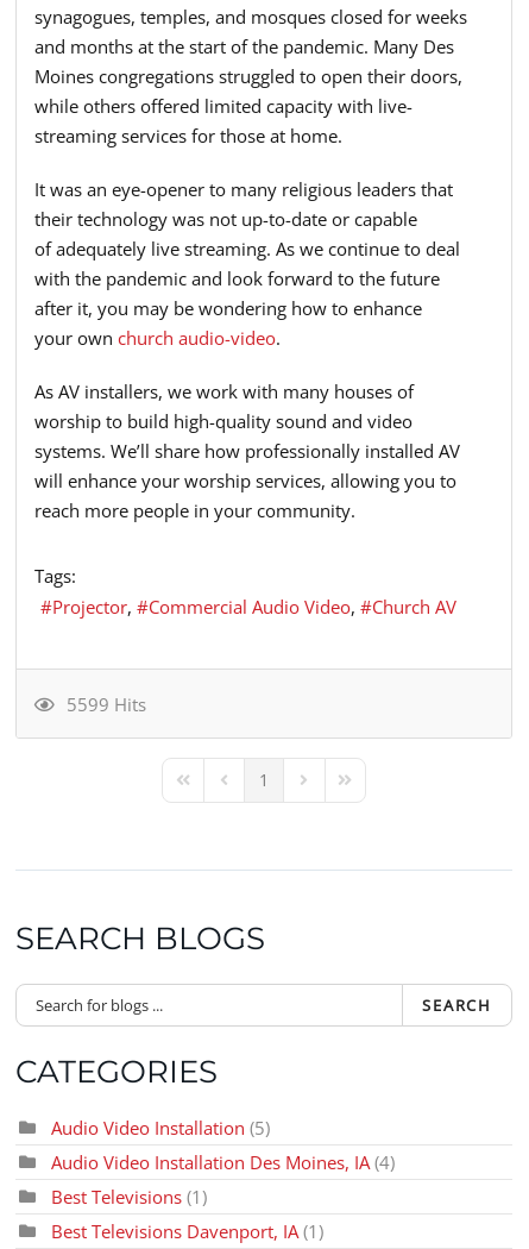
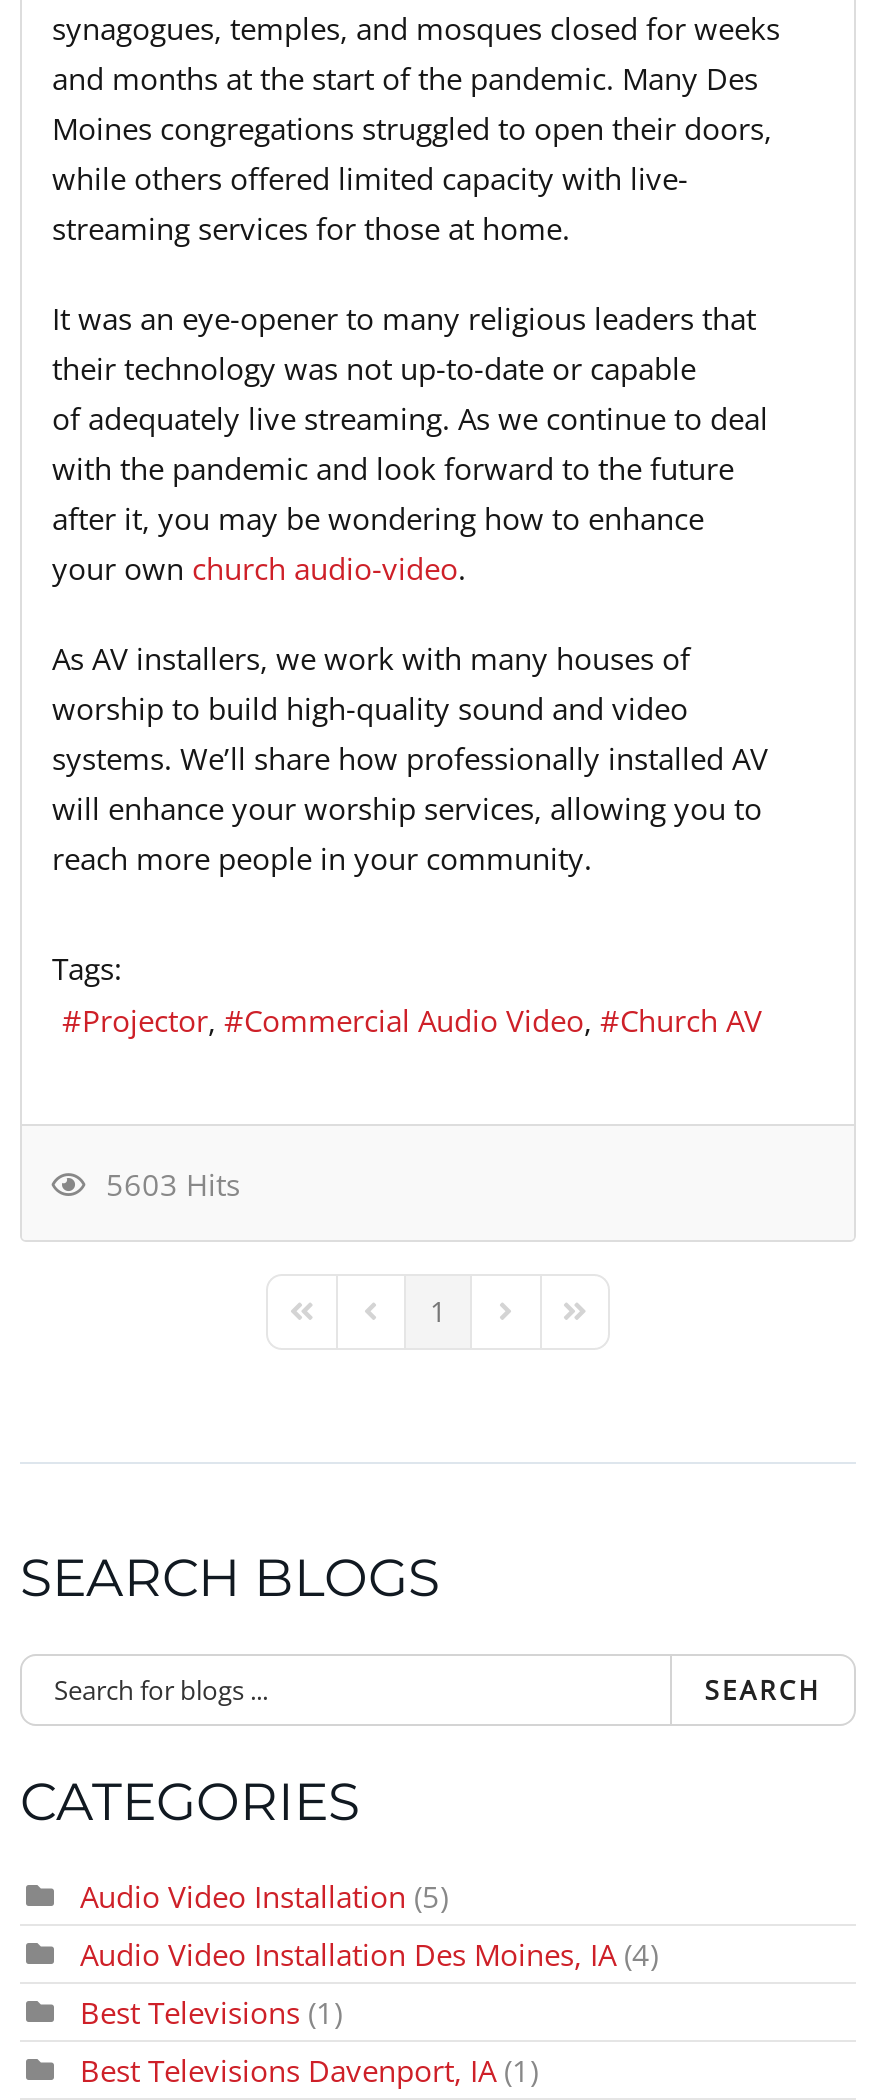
[57,692,146,716] 5599 Hits -> [90,1163,240,1203] 5603 Hits

